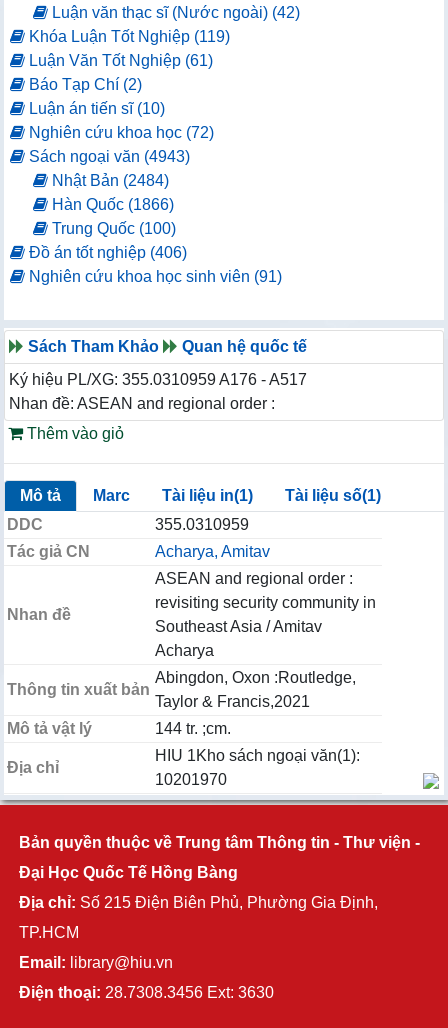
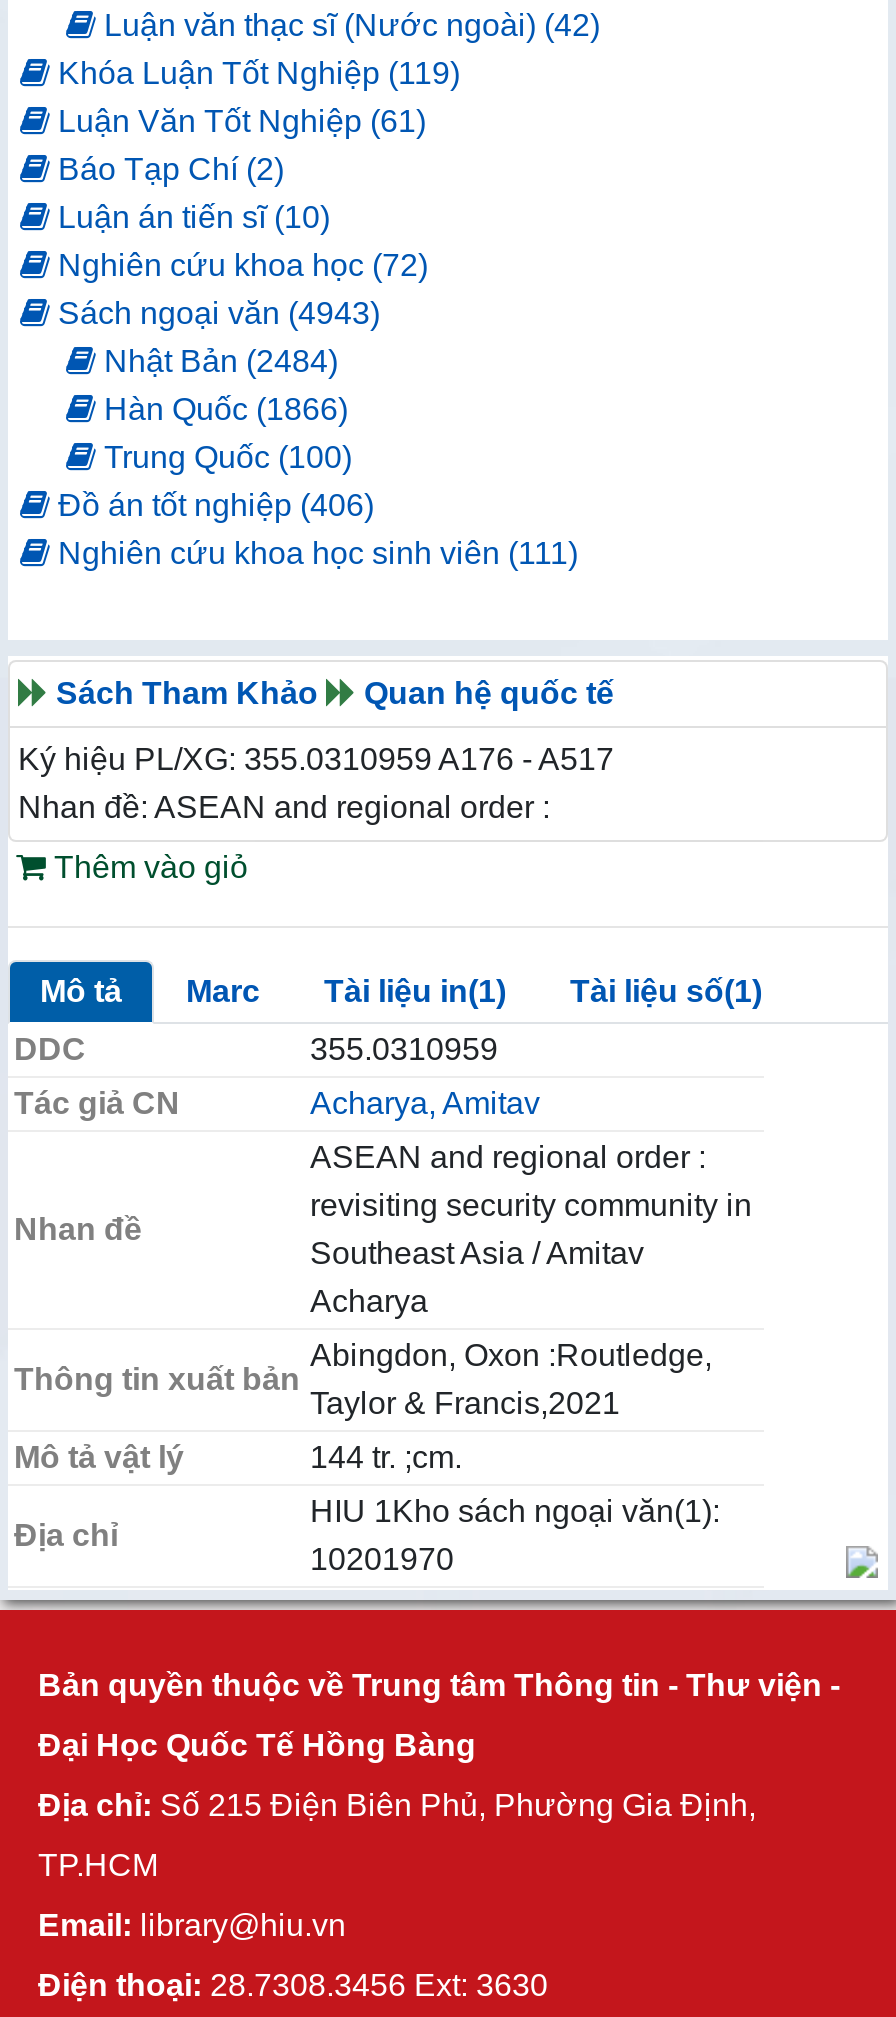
[25,268,282,285] Nghiên cứu khoa học sinh viên (91) -> [50,536,578,570] Nghiên cứu khoa học sinh viên (111)

